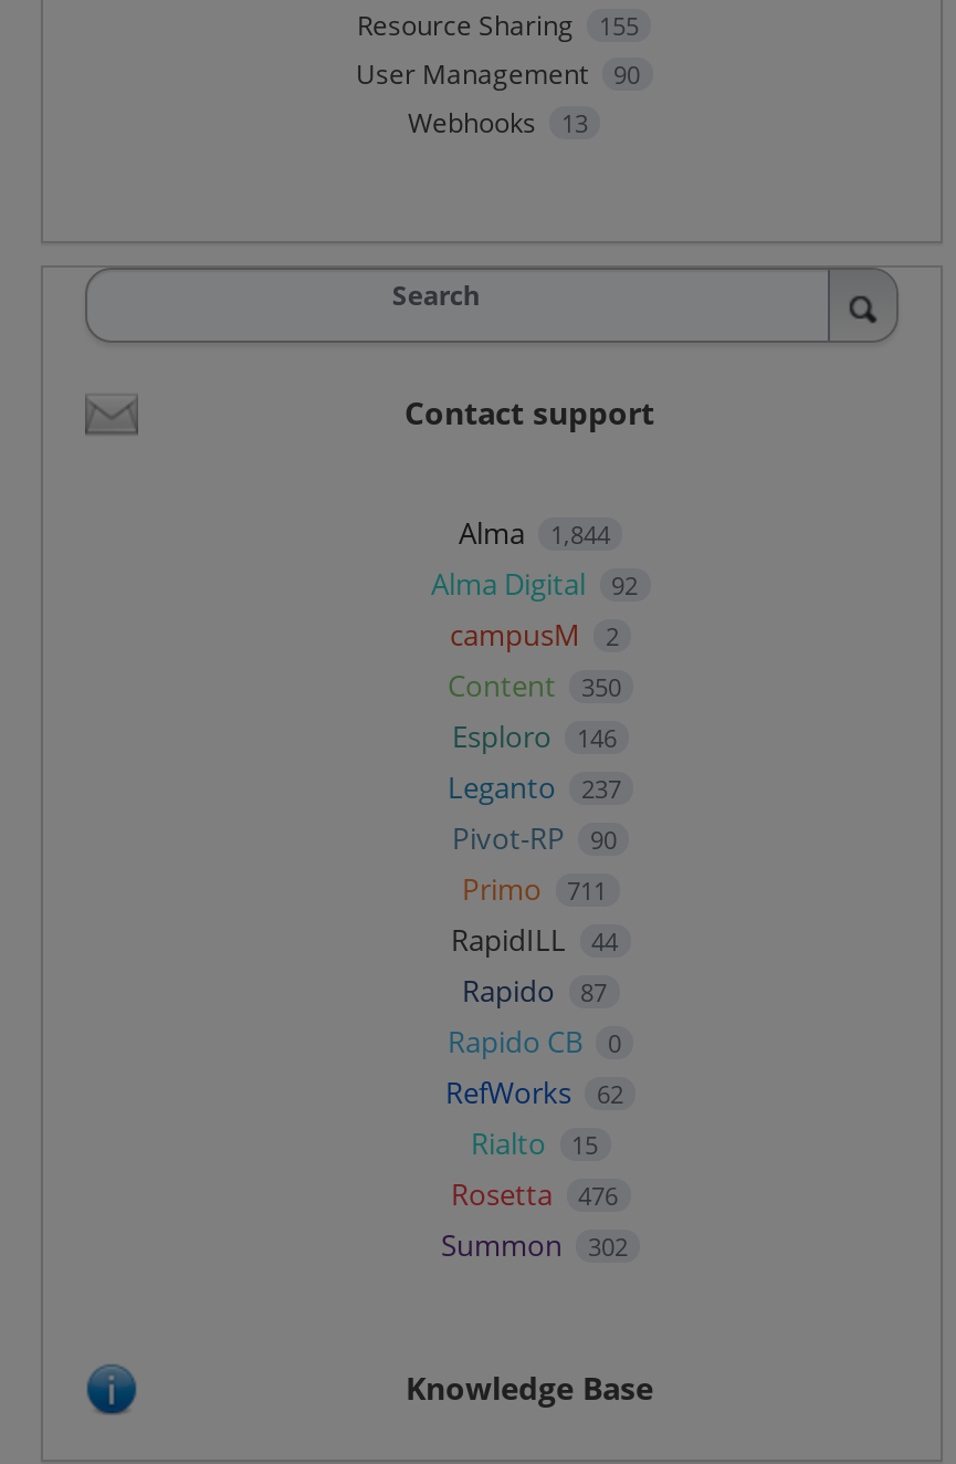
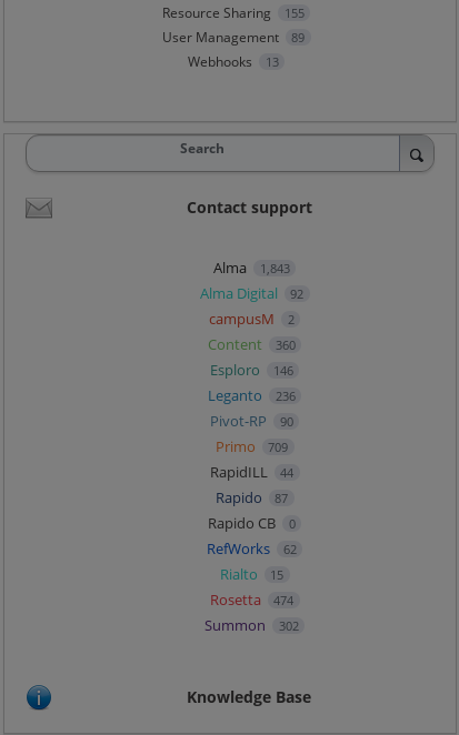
[356,55,640,93] User Management 90 -> [162,28,305,47] User Management 89
[459,514,610,554] Alma 1,844 -> [213,258,290,278] Alma 1,843
[448,666,621,706] Content 350 -> [208,335,295,355] Content 360
[448,768,621,808] Leganto 237 -> [208,386,295,406] Leganto 236
[462,870,607,910] Primo 711 -> [215,437,288,457] Primo 709
[451,1175,618,1215] Rosetta 476 -> [209,590,293,610] Rosetta 474

